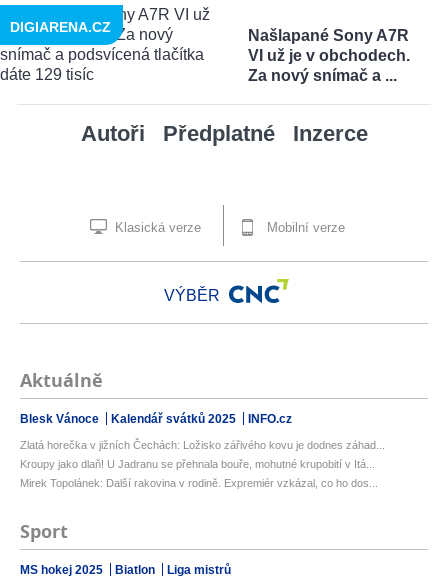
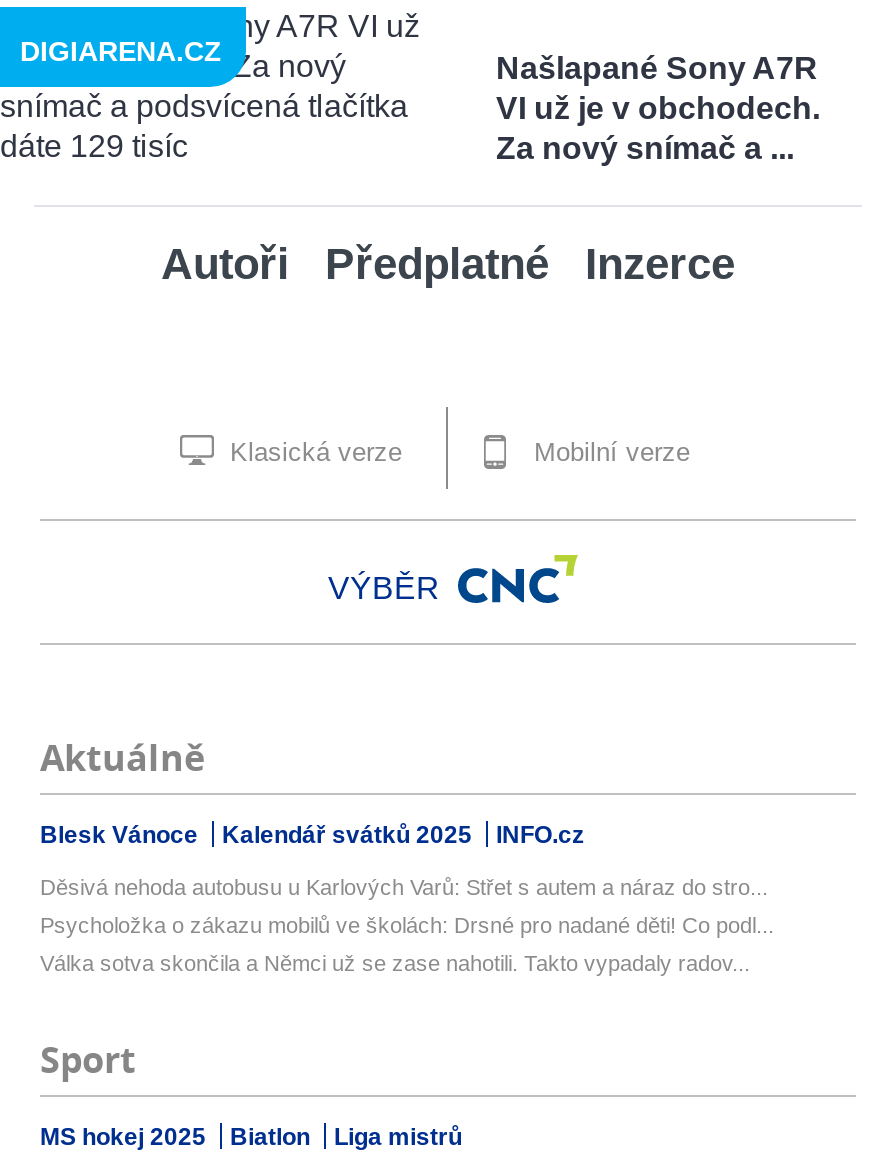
[20,439,385,451] Zlatá horečka v jižních Čechách: Ložisko zářivého kovu je dodnes záhad... -> [40,875,768,899] Děsivá nehoda autobusu u Karlových Varů: Střet s autem a náraz do stro...
[20,458,375,470] Kroupy jako dlaň! U Jadranu se přehnala bouře, mohutné krupobití v Itá... -> [40,913,774,937] Psycholožka o zákazu mobilů ve školách: Drsné pro nadané děti! Co podl...
[20,477,378,489] Mirek Topolánek: Další rakovina v rodině. Expremiér vzkázal, co ho dos... -> [40,951,750,975] Válka sotva skončila a Němci už se zase nahotili. Takto vypadaly radov...

